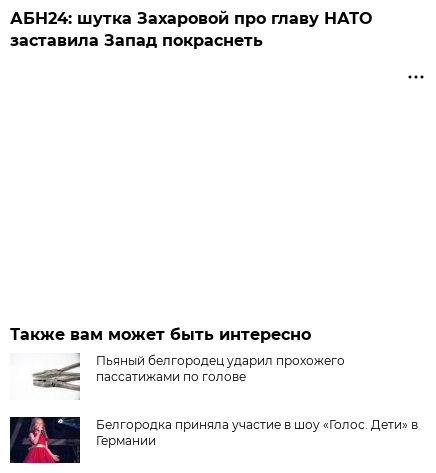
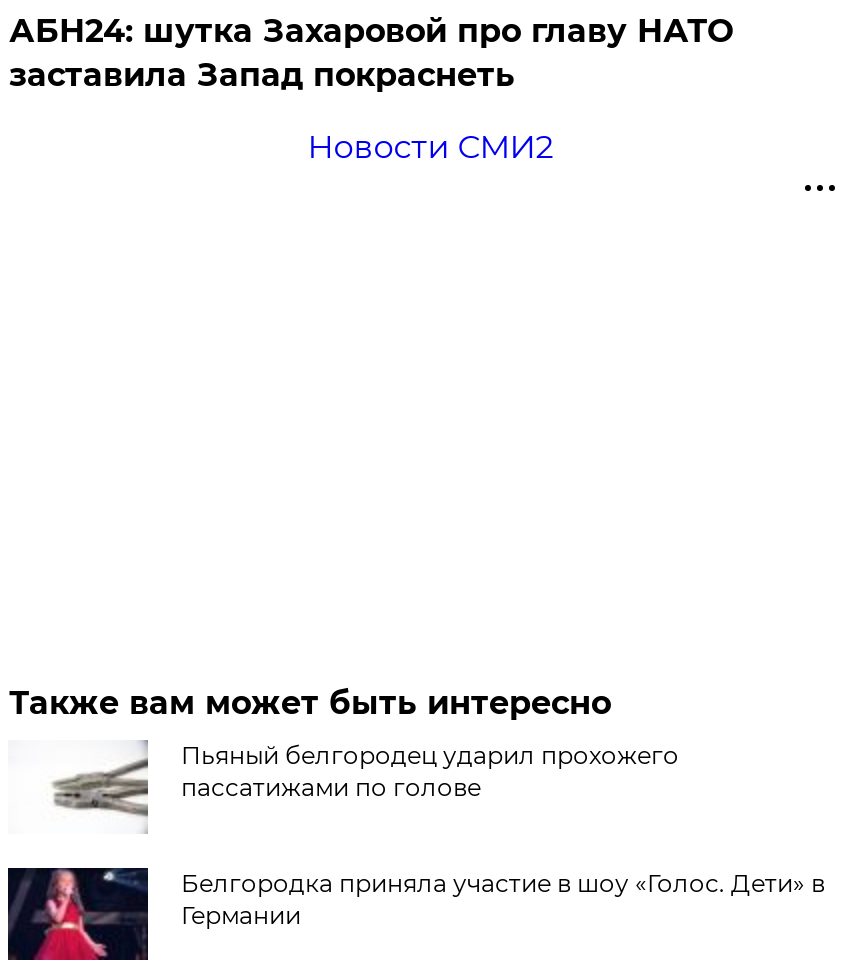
none -> [307,128,553,166] Новости СМИ2

